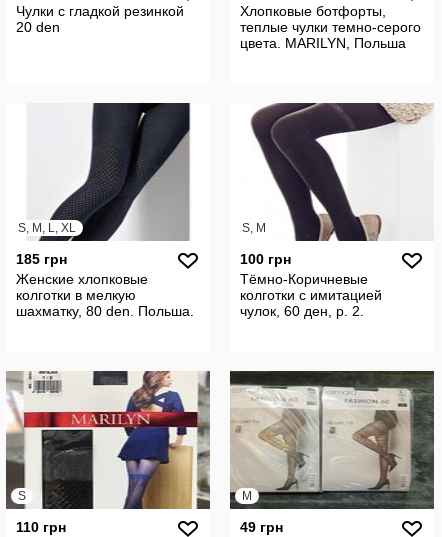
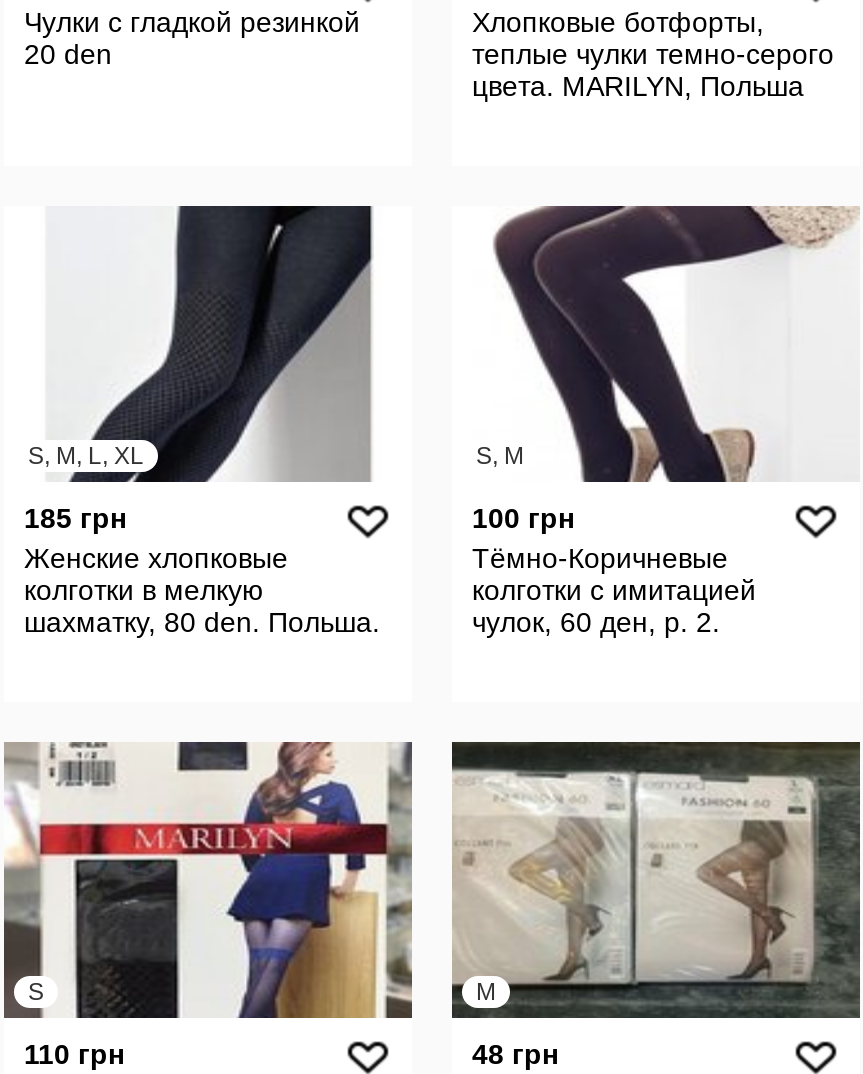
[240,519,283,535] 49 грн -> [472,1038,558,1070] 48 грн

